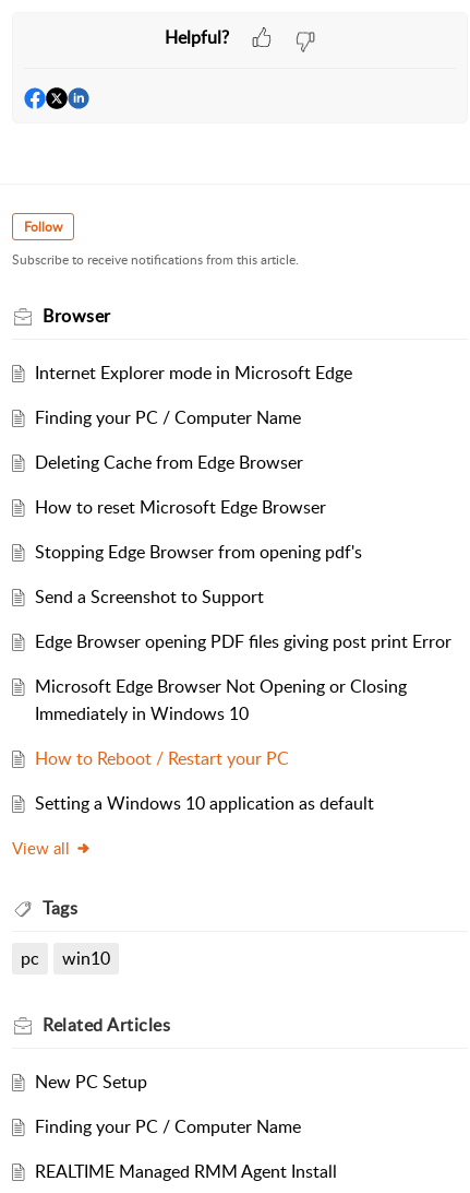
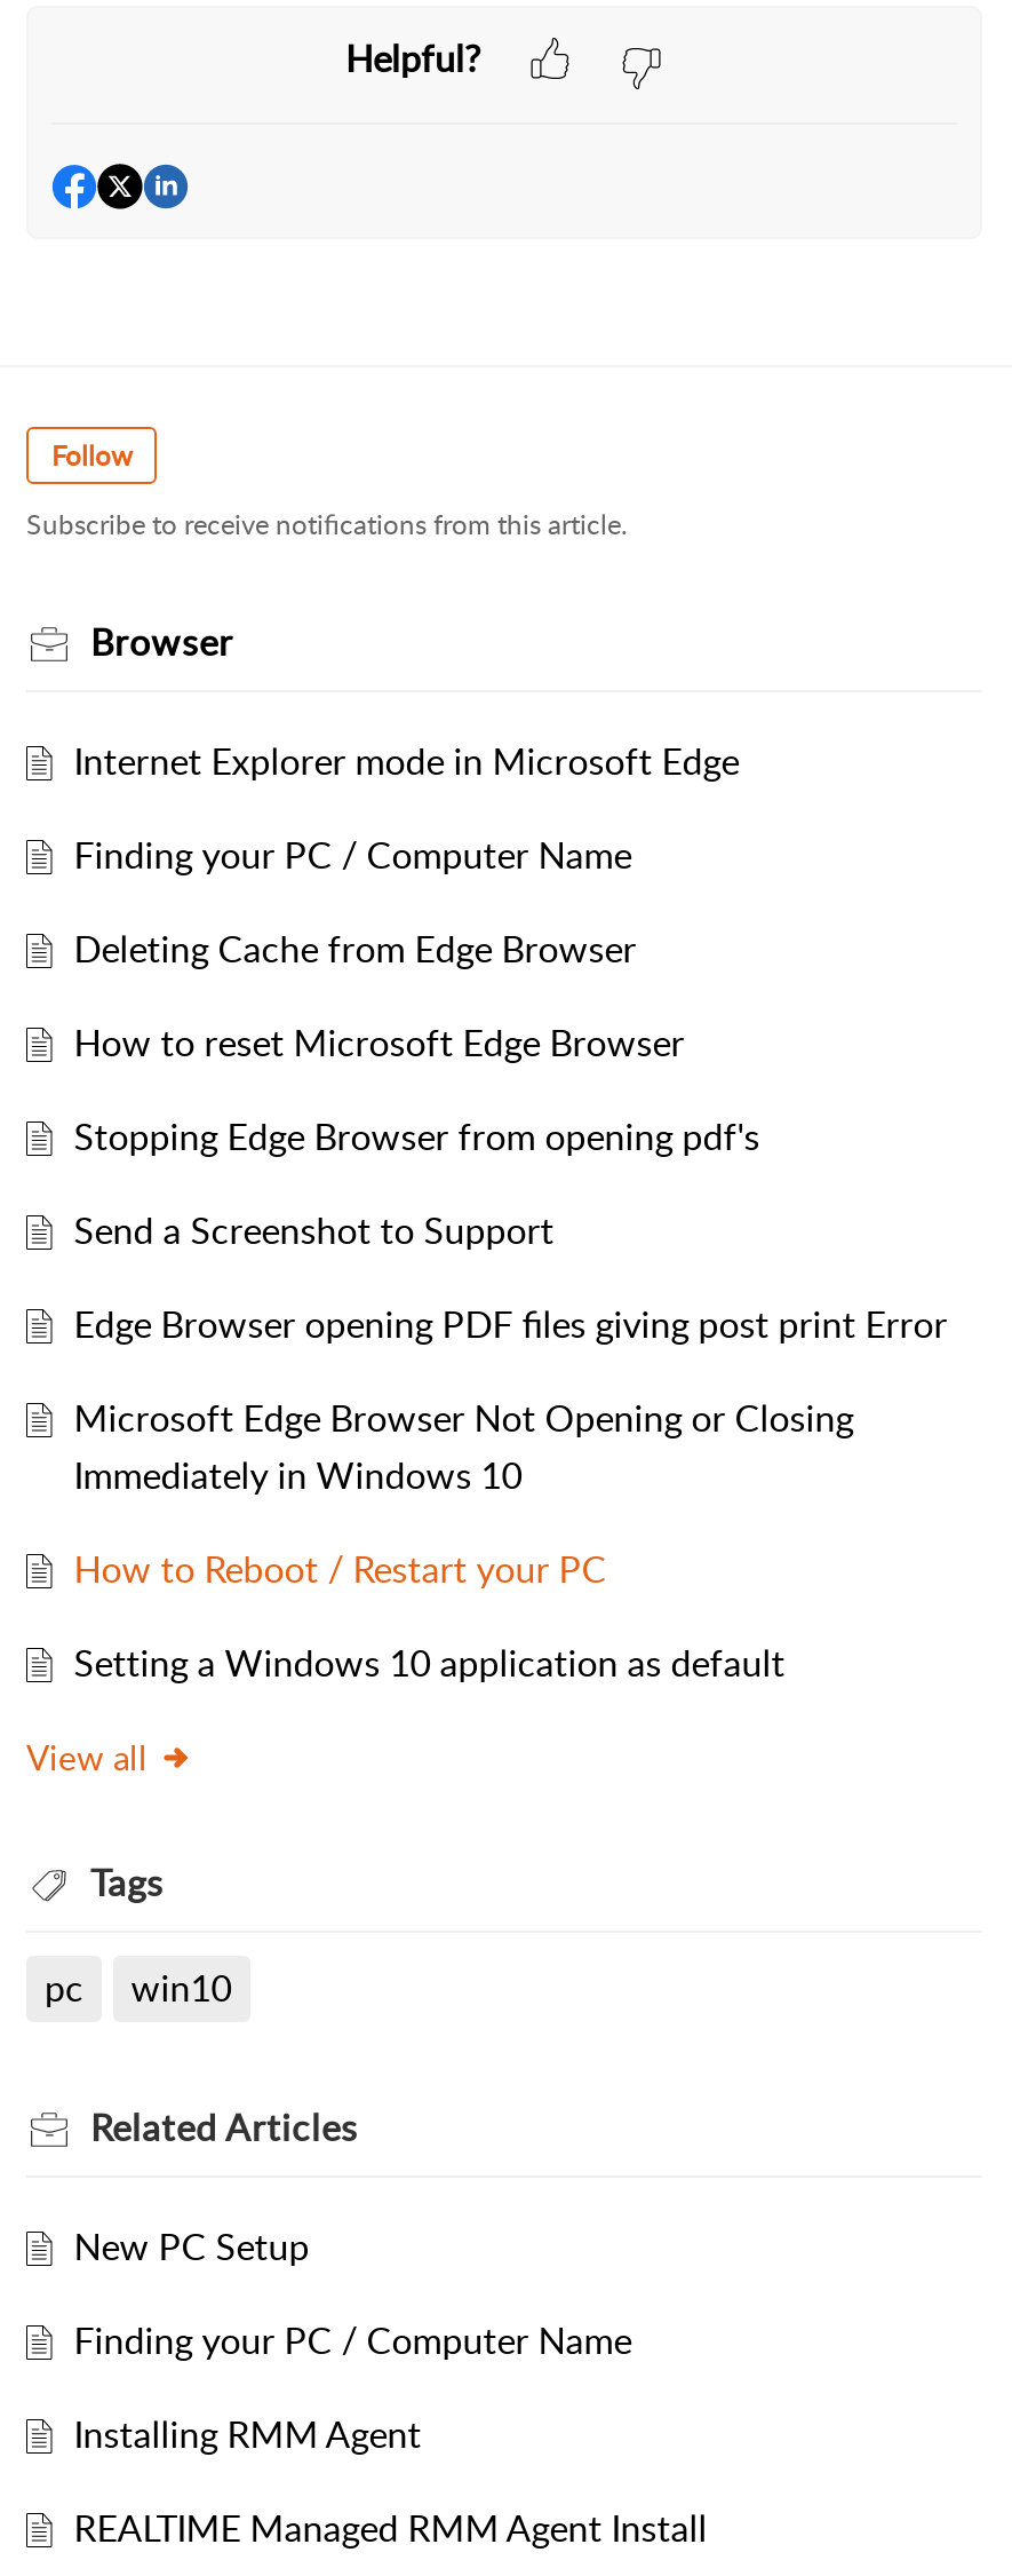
none -> [74,2410,421,2460] Installing RMM Agent

